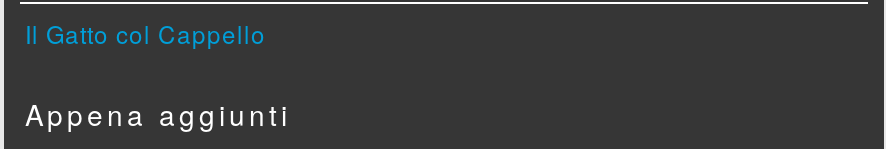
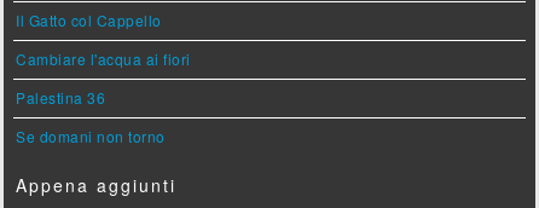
none -> [16,49,191,147] Cambiare l'acqua ai fiori | Palestina 36 | Se domani non torno

